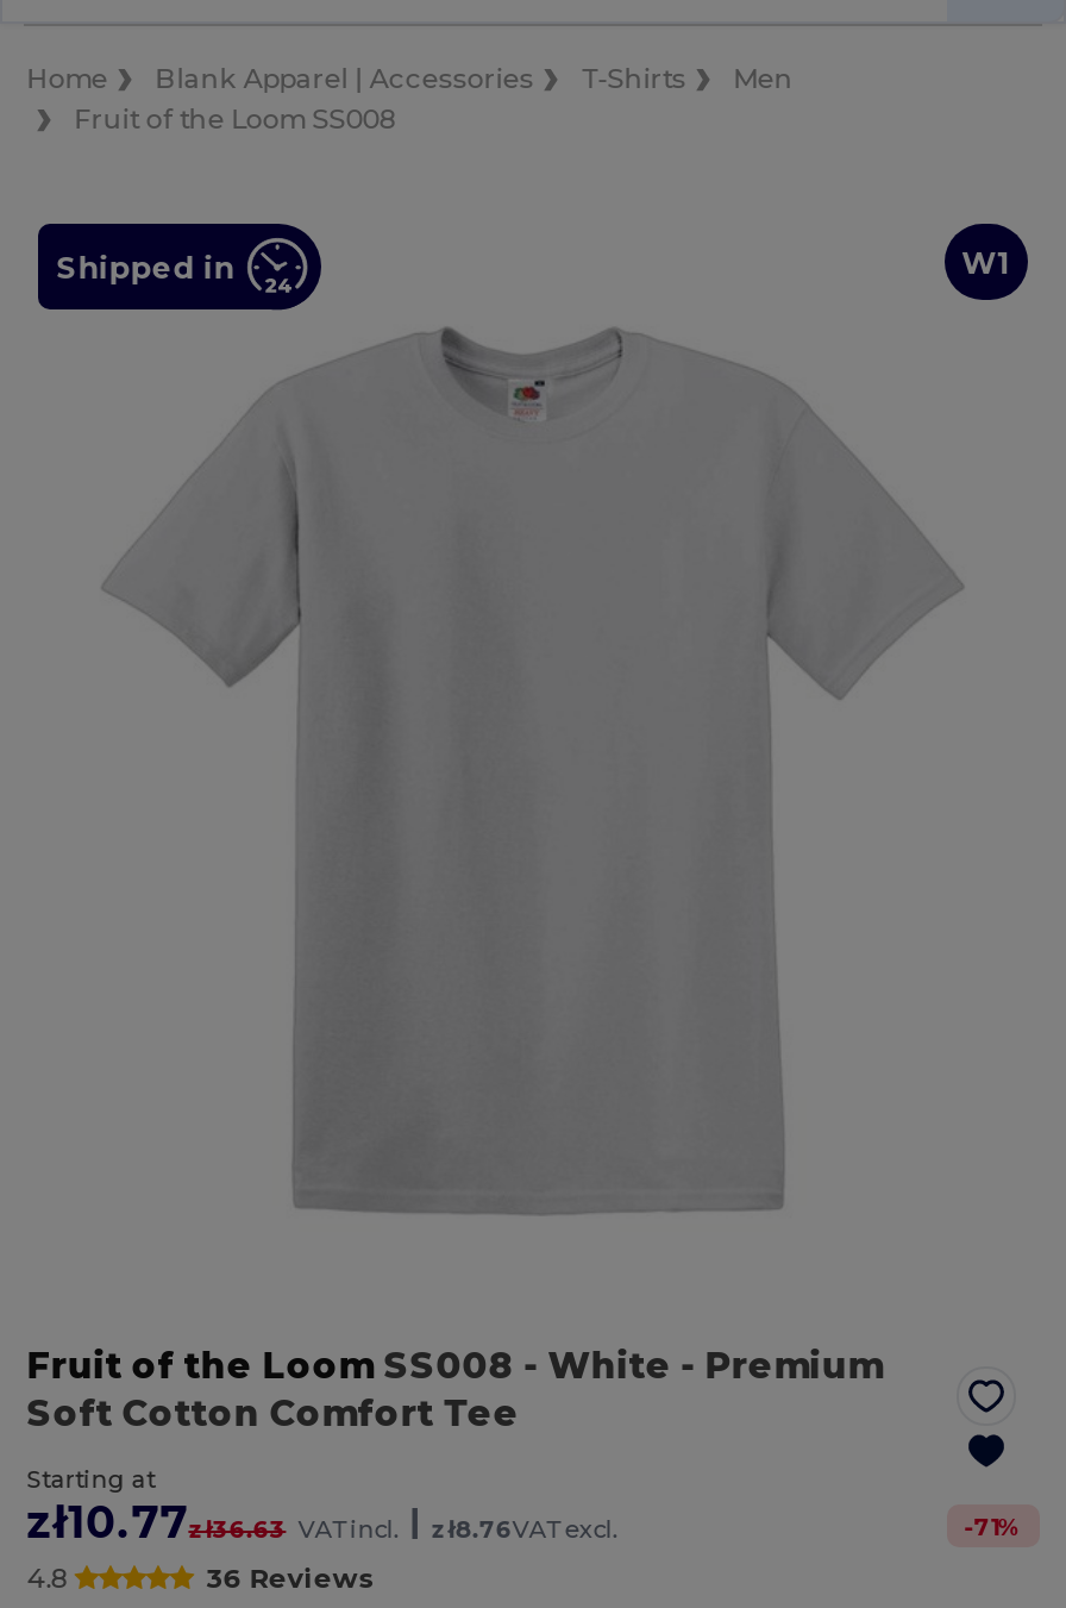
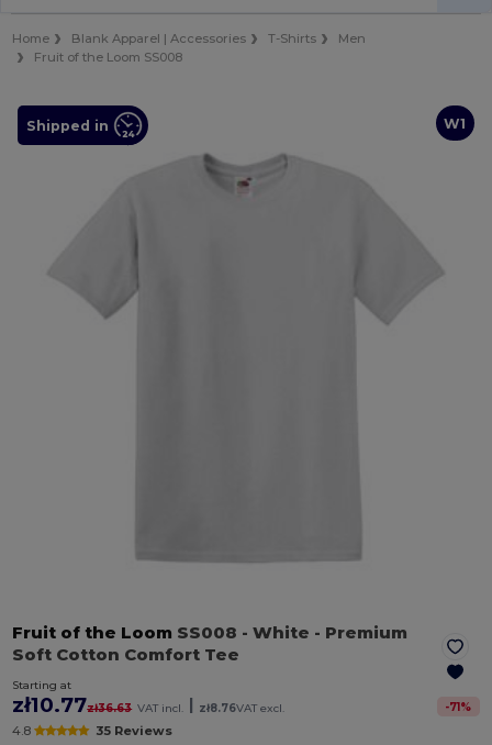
[206,1563,375,1596] 36 Reviews -> [95,723,172,739] 35 Reviews

